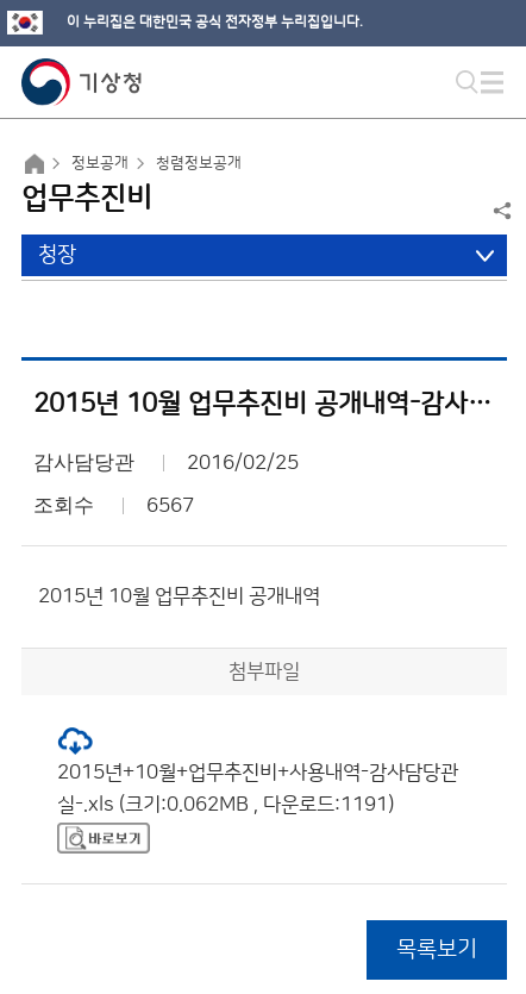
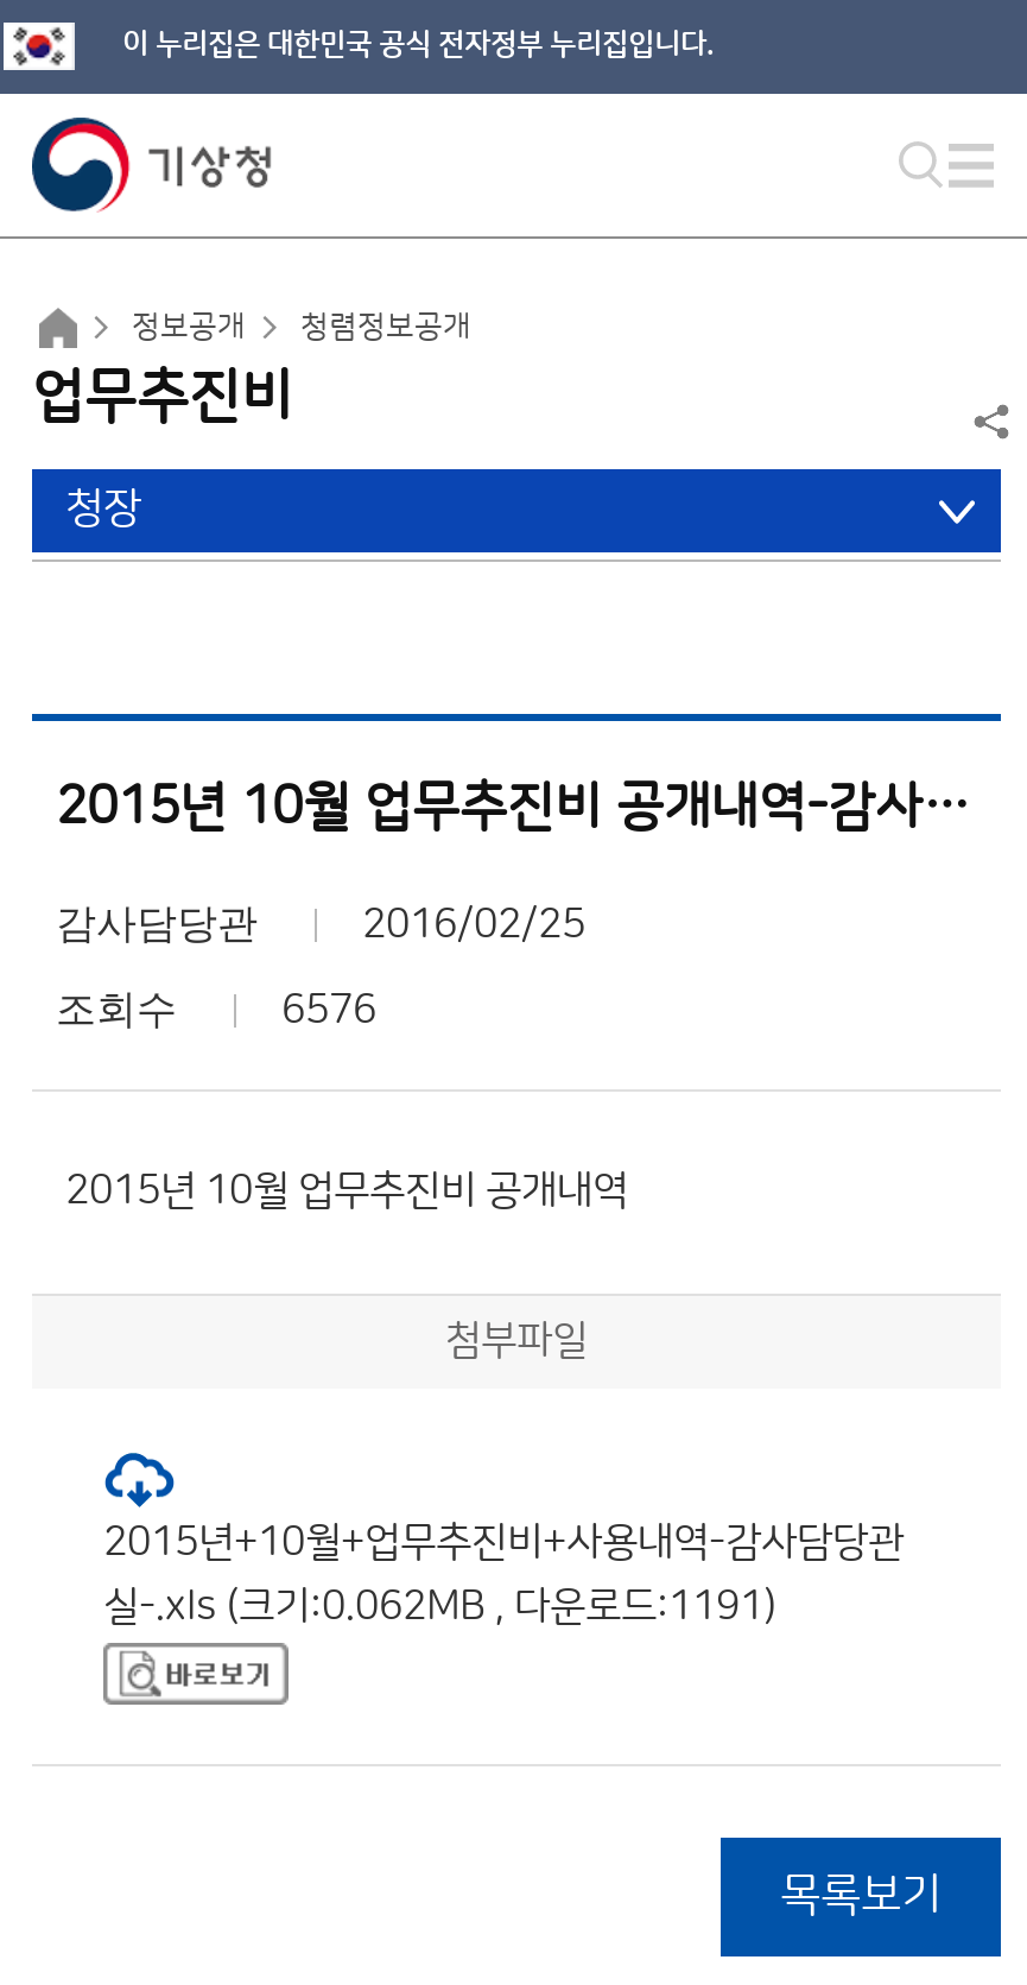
[142,495,194,517] 6567 -> [272,990,376,1032] 6576

